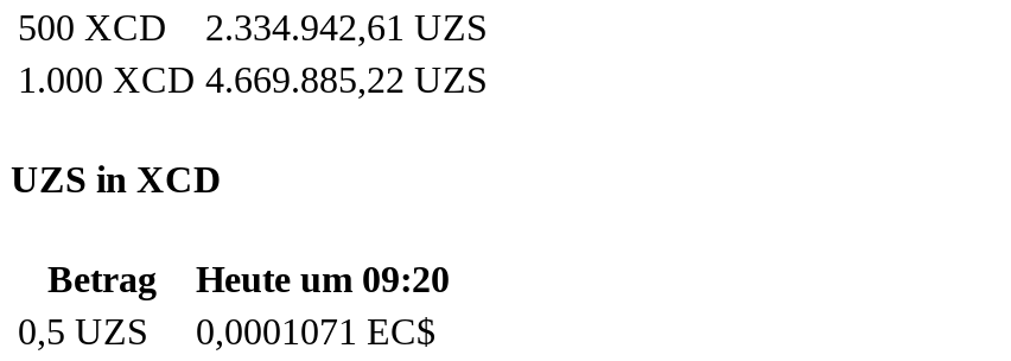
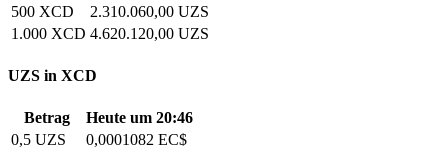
[18,6,488,47] 500 XCD 2.334.942,61 UZS -> [11,3,209,20] 500 XCD 2.310.060,00 UZS
[18,59,488,99] 1.000 XCD 4.669.885,22 UZS -> [11,25,209,42] 1.000 XCD 4.620.120,00 UZS
[47,259,450,300] Betrag Heute um 09:20 -> [23,109,193,126] Betrag Heute um 20:46
[18,312,435,352] 0,5 UZS 0,0001071 EC$ -> [11,131,187,148] 0,5 UZS 0,0001082 EC$

